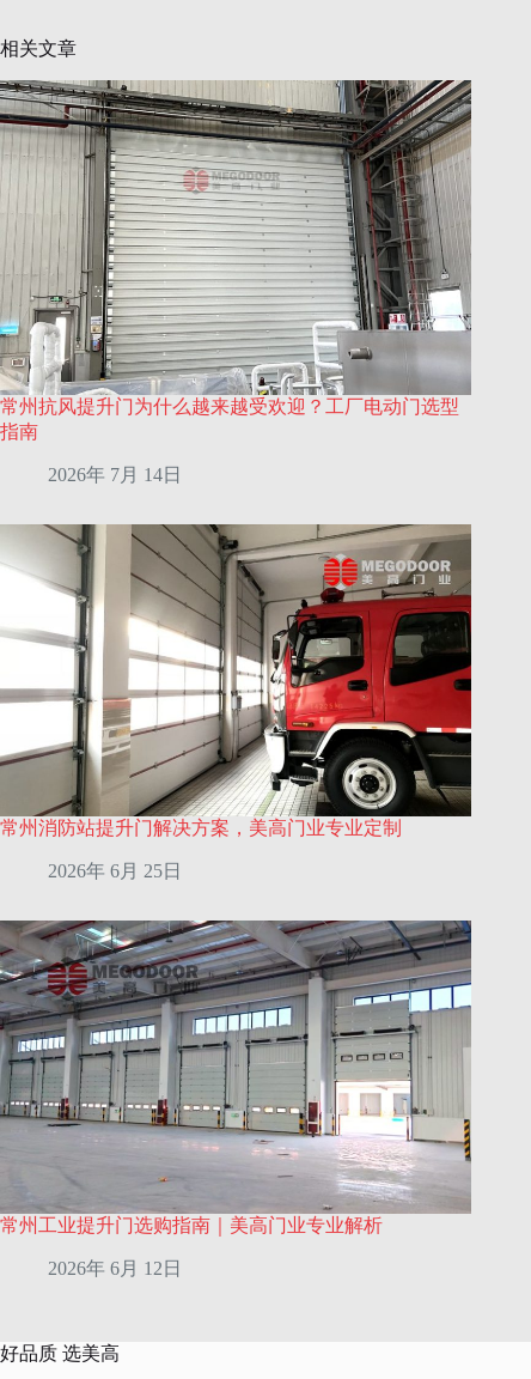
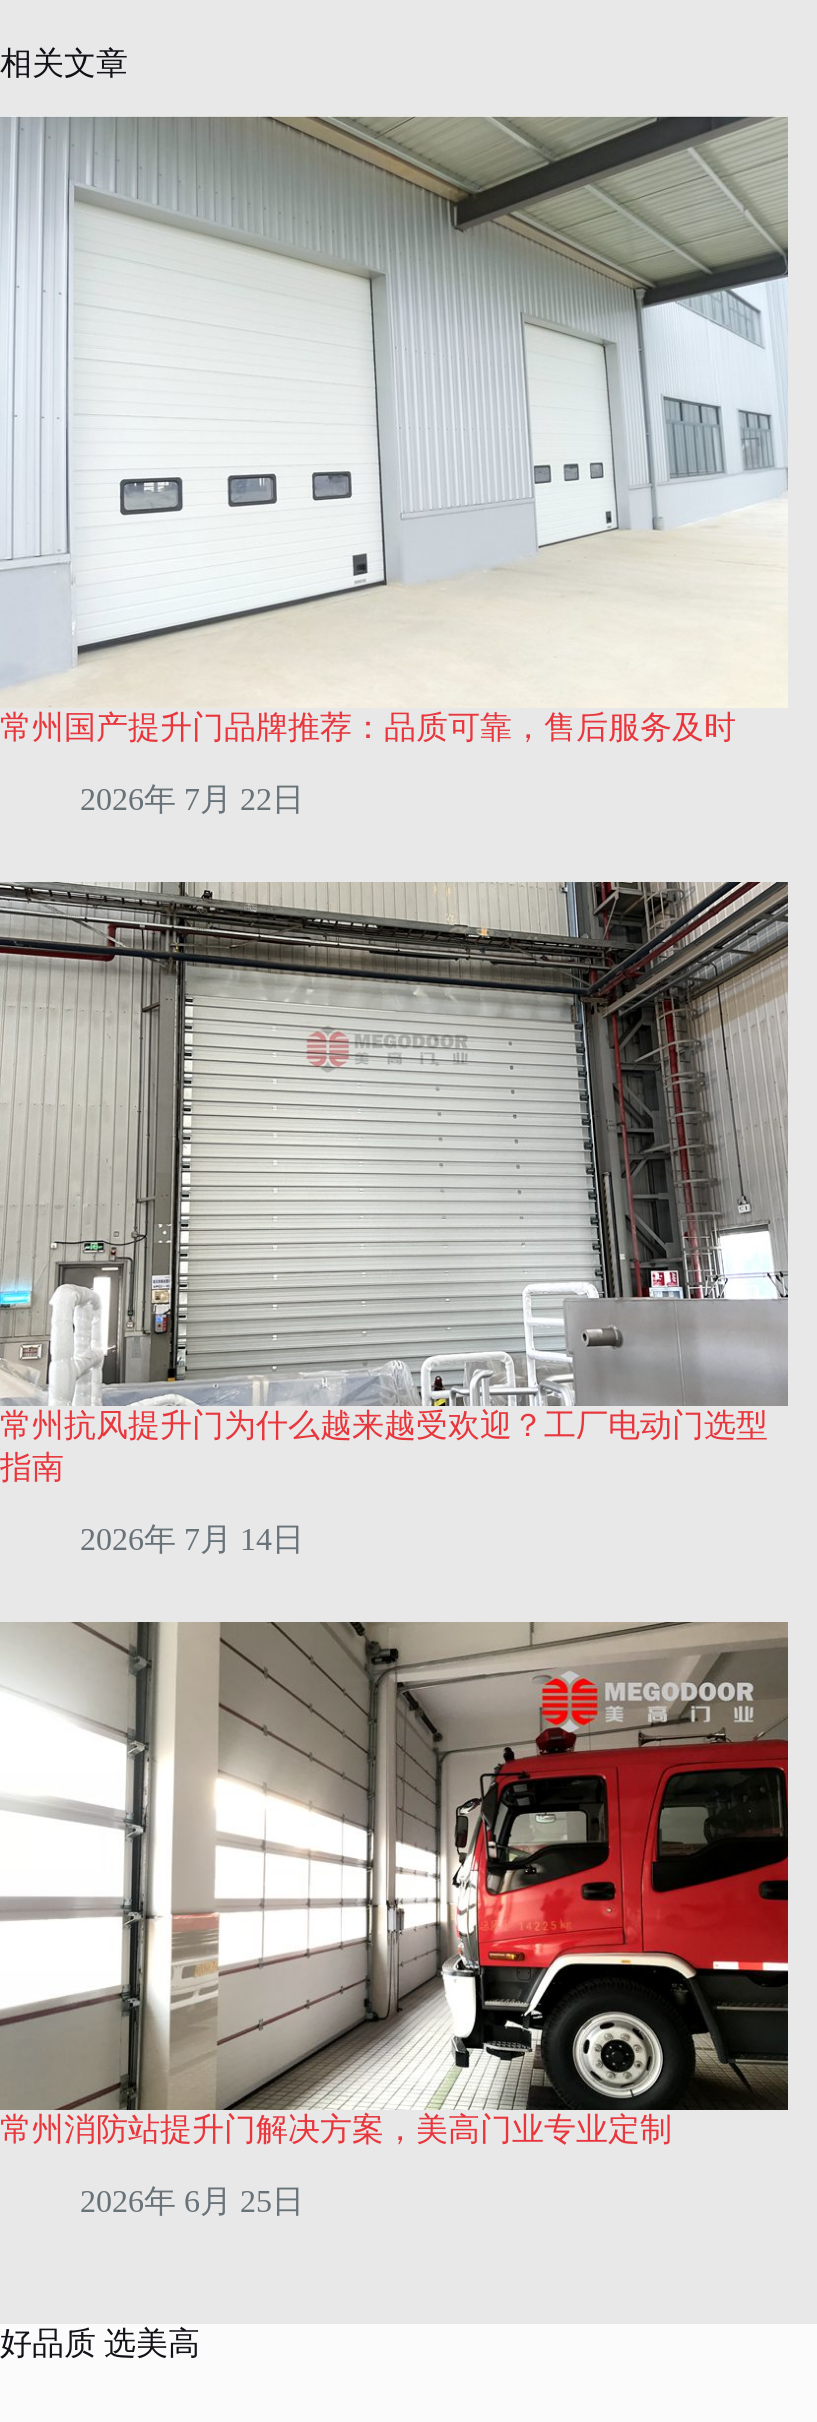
none -> [0,116,788,815] [image] | 常州国产提升门品牌推荐：品质可靠，售后服务及时 | 2026年 7月 22日
moved [0,79,474,881] -> [0,878,792,2218]: [image] | 常州抗风提升门为什么越来越受欢迎？工厂电动门选型 | 指南 | 2026年 7月 14日 | 常州消防站提升门解决方案，美高门业专业定制 | 2026年 6月 25日
[0,919,471,1278] [image] | 常州工业提升门选购指南｜美高门业专业解析 | 2026年 6月 12日 -> none

